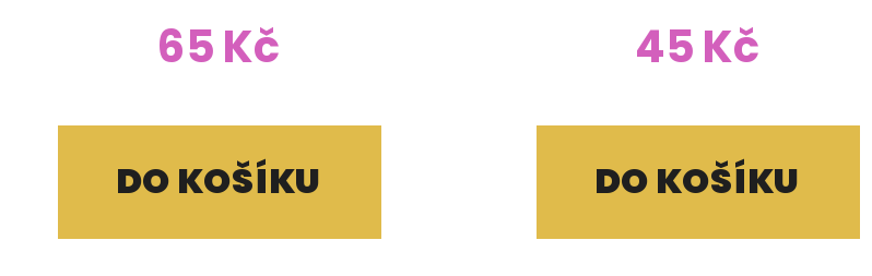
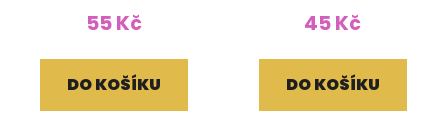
[157,17,280,78] 65 Kč -> [85,9,141,37] 55 Kč

